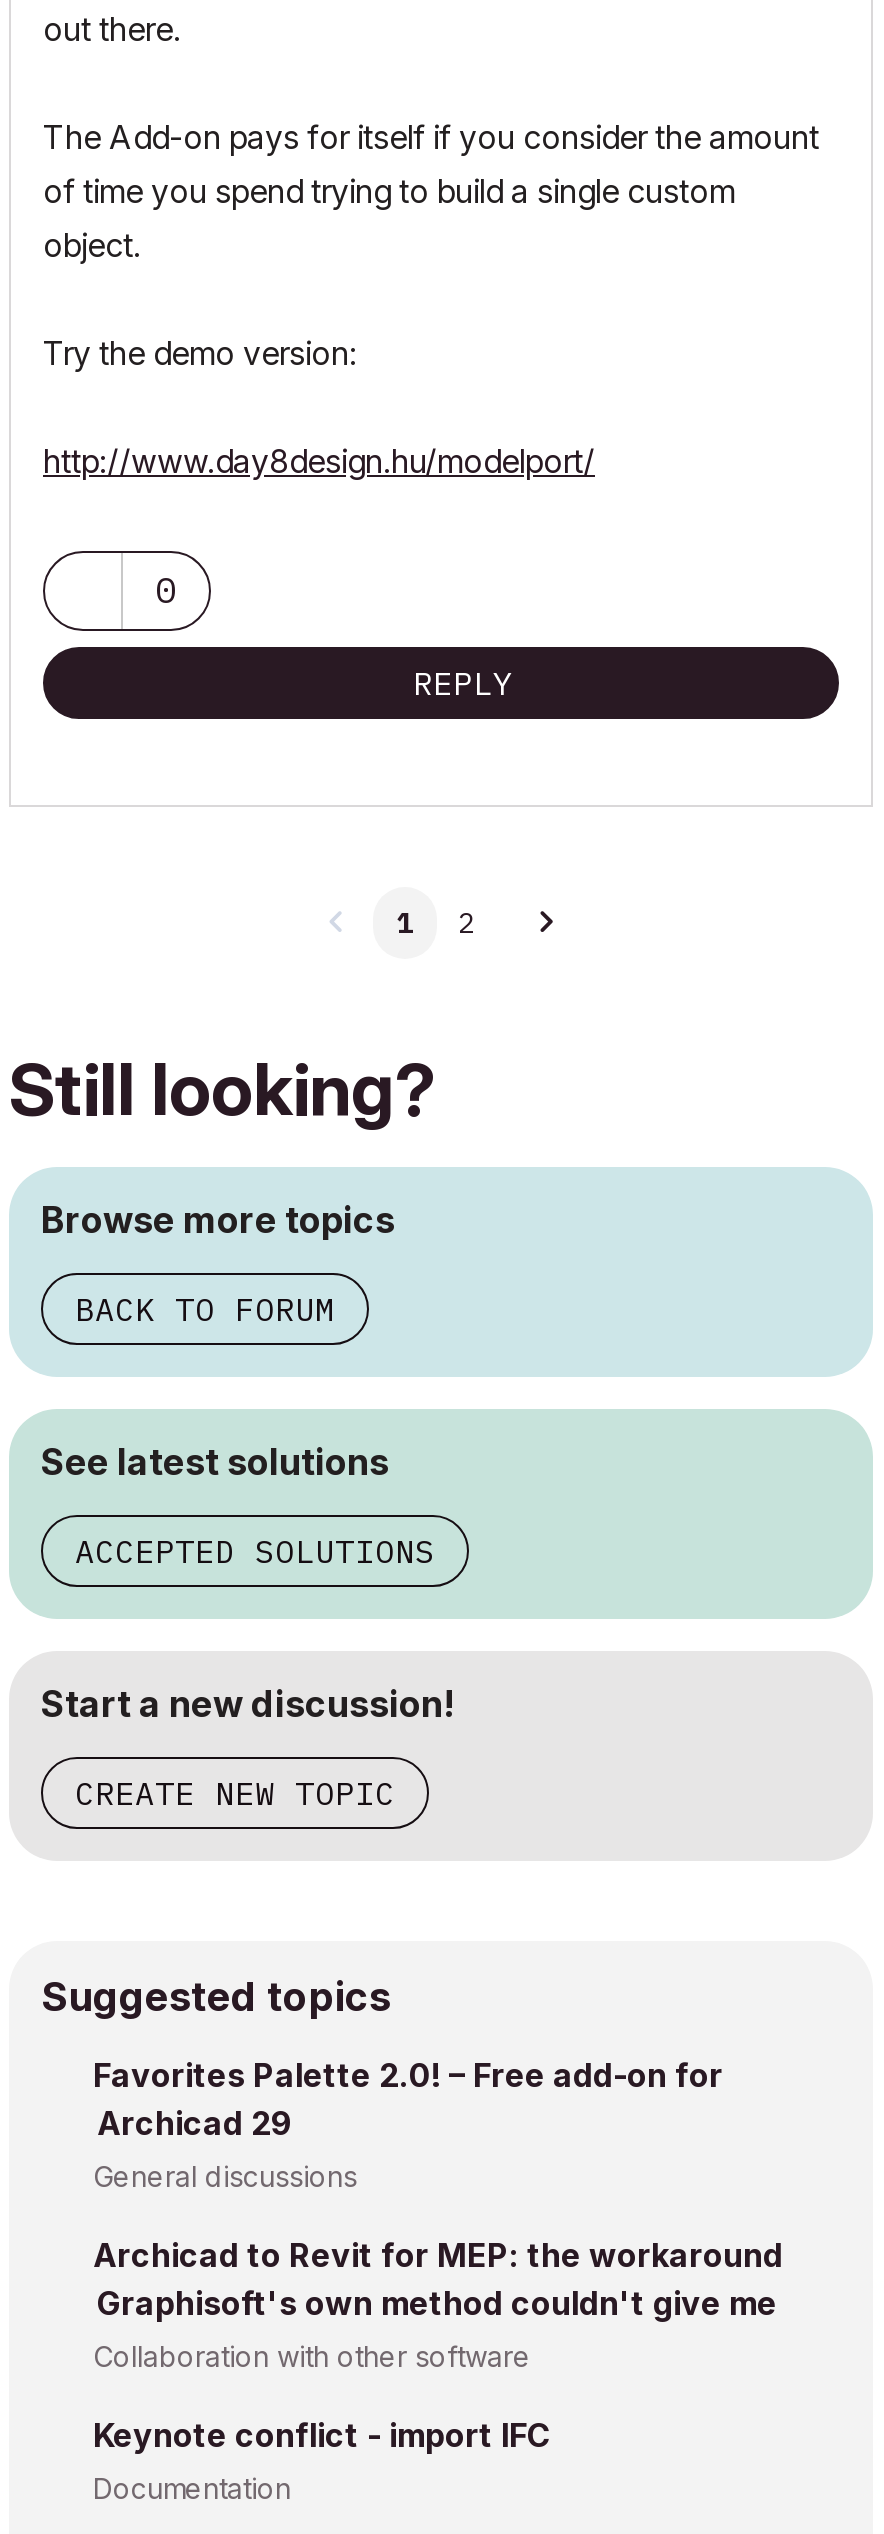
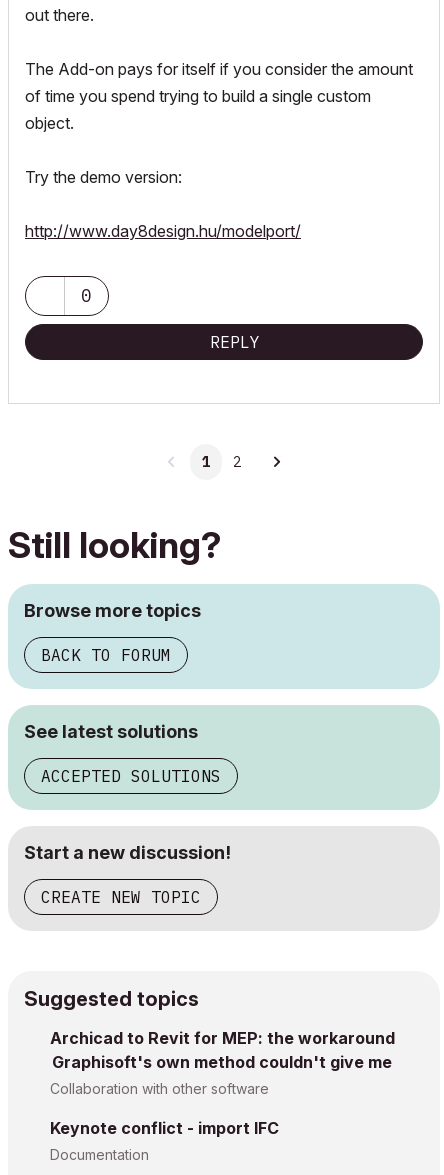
[93,2055,723,2193] Favorites Palette 2.0! – Free add-on for | Archicad 29 | General discussions -> none

